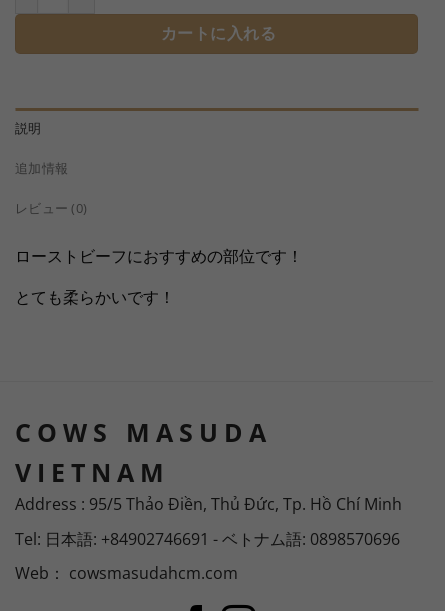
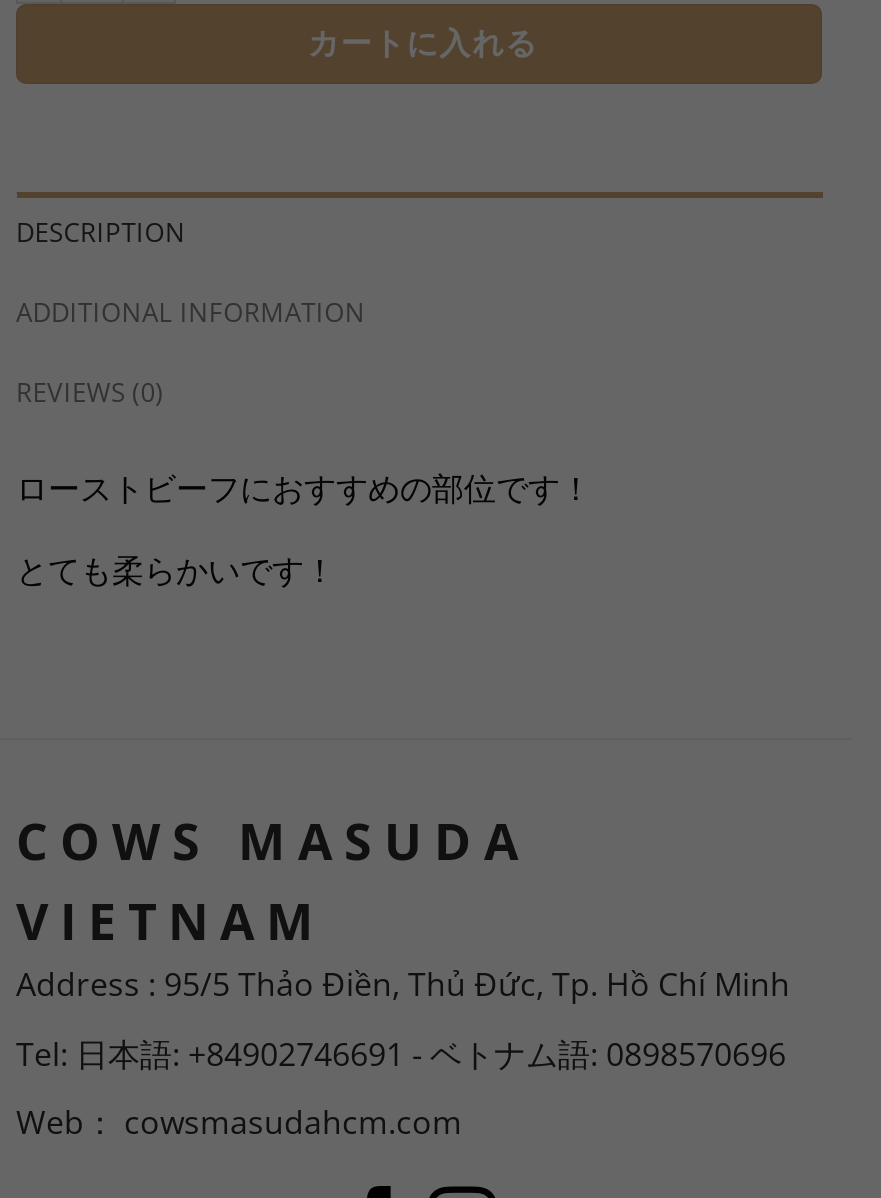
[15,119,41,137] 説明 -> [16,214,186,250] DESCRIPTION
[15,159,68,177] 追加情報 -> [16,294,365,330] ADDITIONAL INFORMATION
[15,199,87,217] レビュー (0) -> [16,374,164,410] REVIEWS (0)

